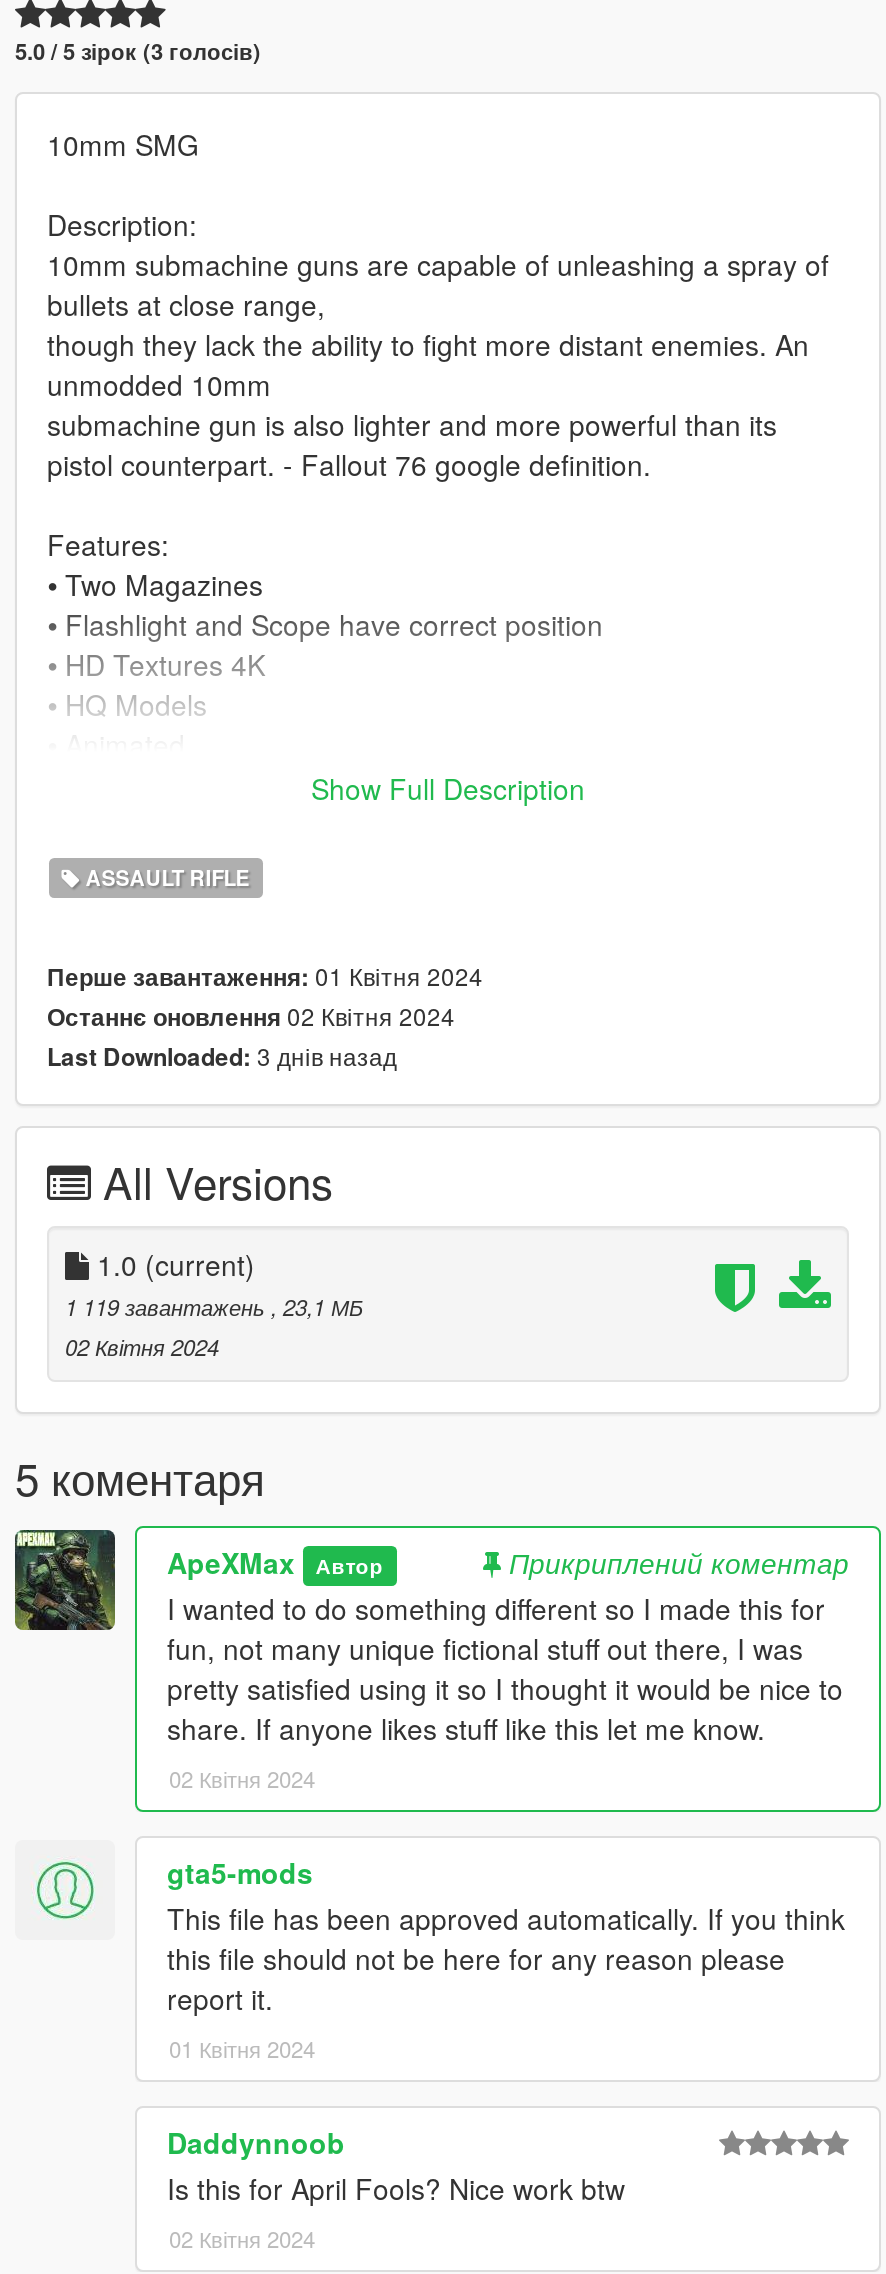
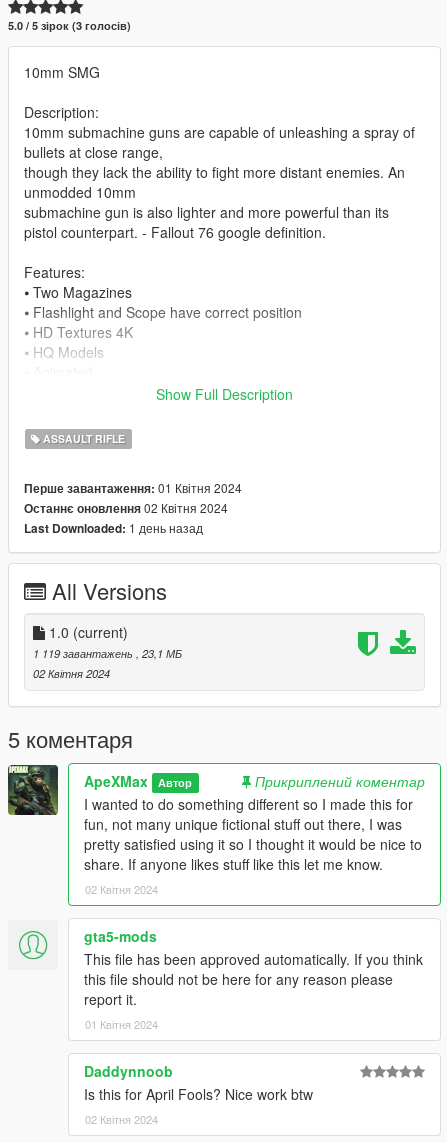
[47,1038,397,1074] Last Downloaded: 3 днів назад -> [24,519,203,537] Last Downloaded: 1 день назад

